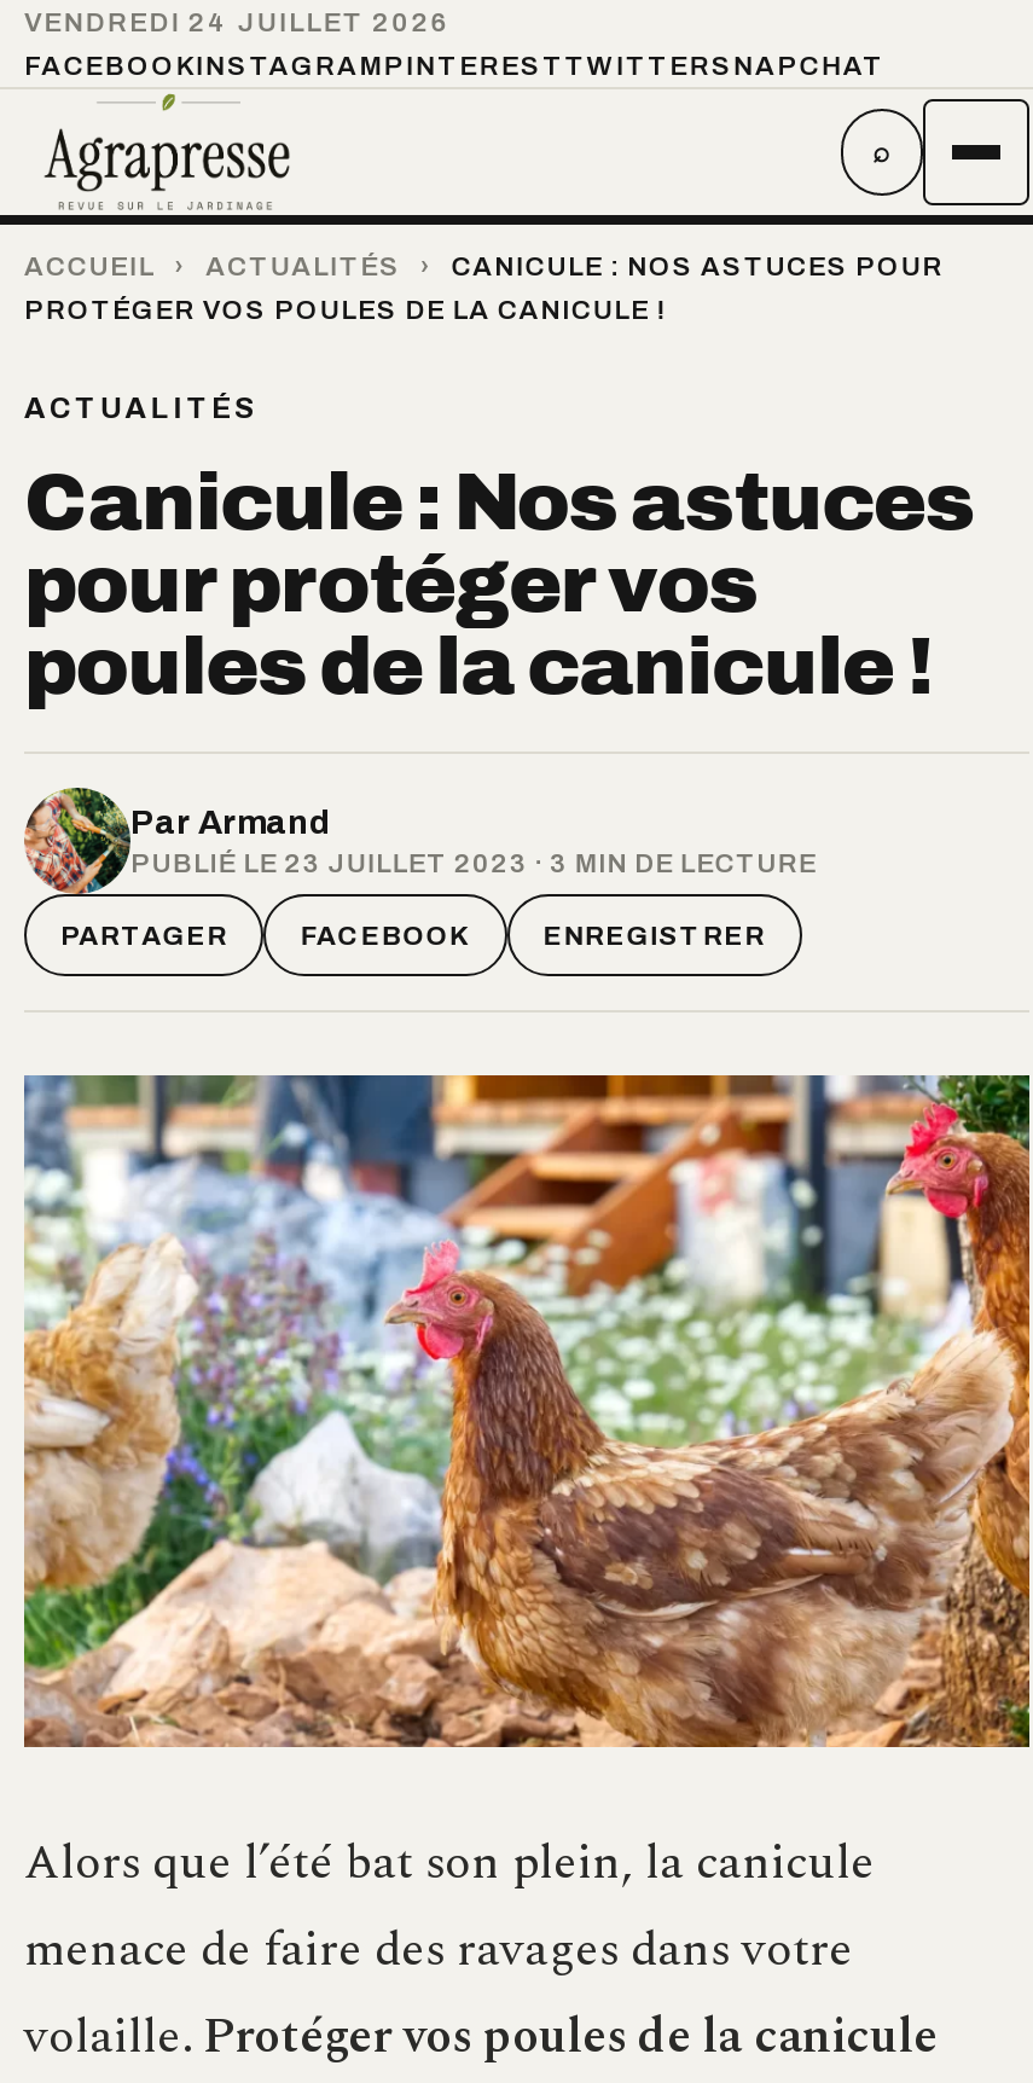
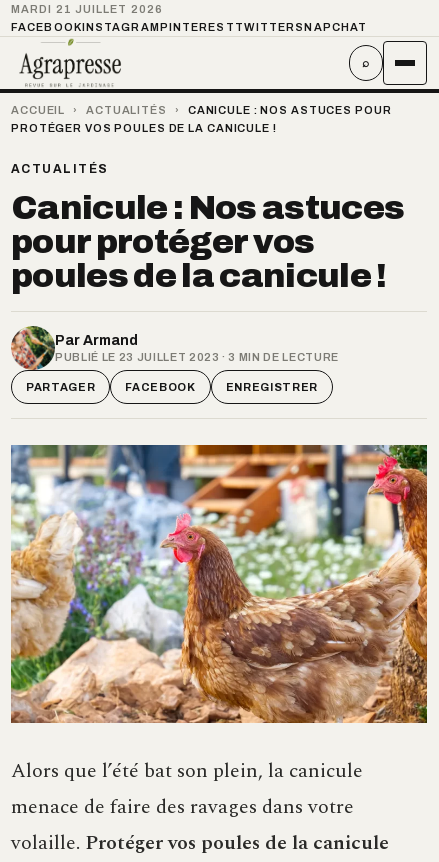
[24,7,450,36] VENDREDI 24 JUILLET 2026 -> [11,3,163,15] MARDI 21 JUILLET 2026

